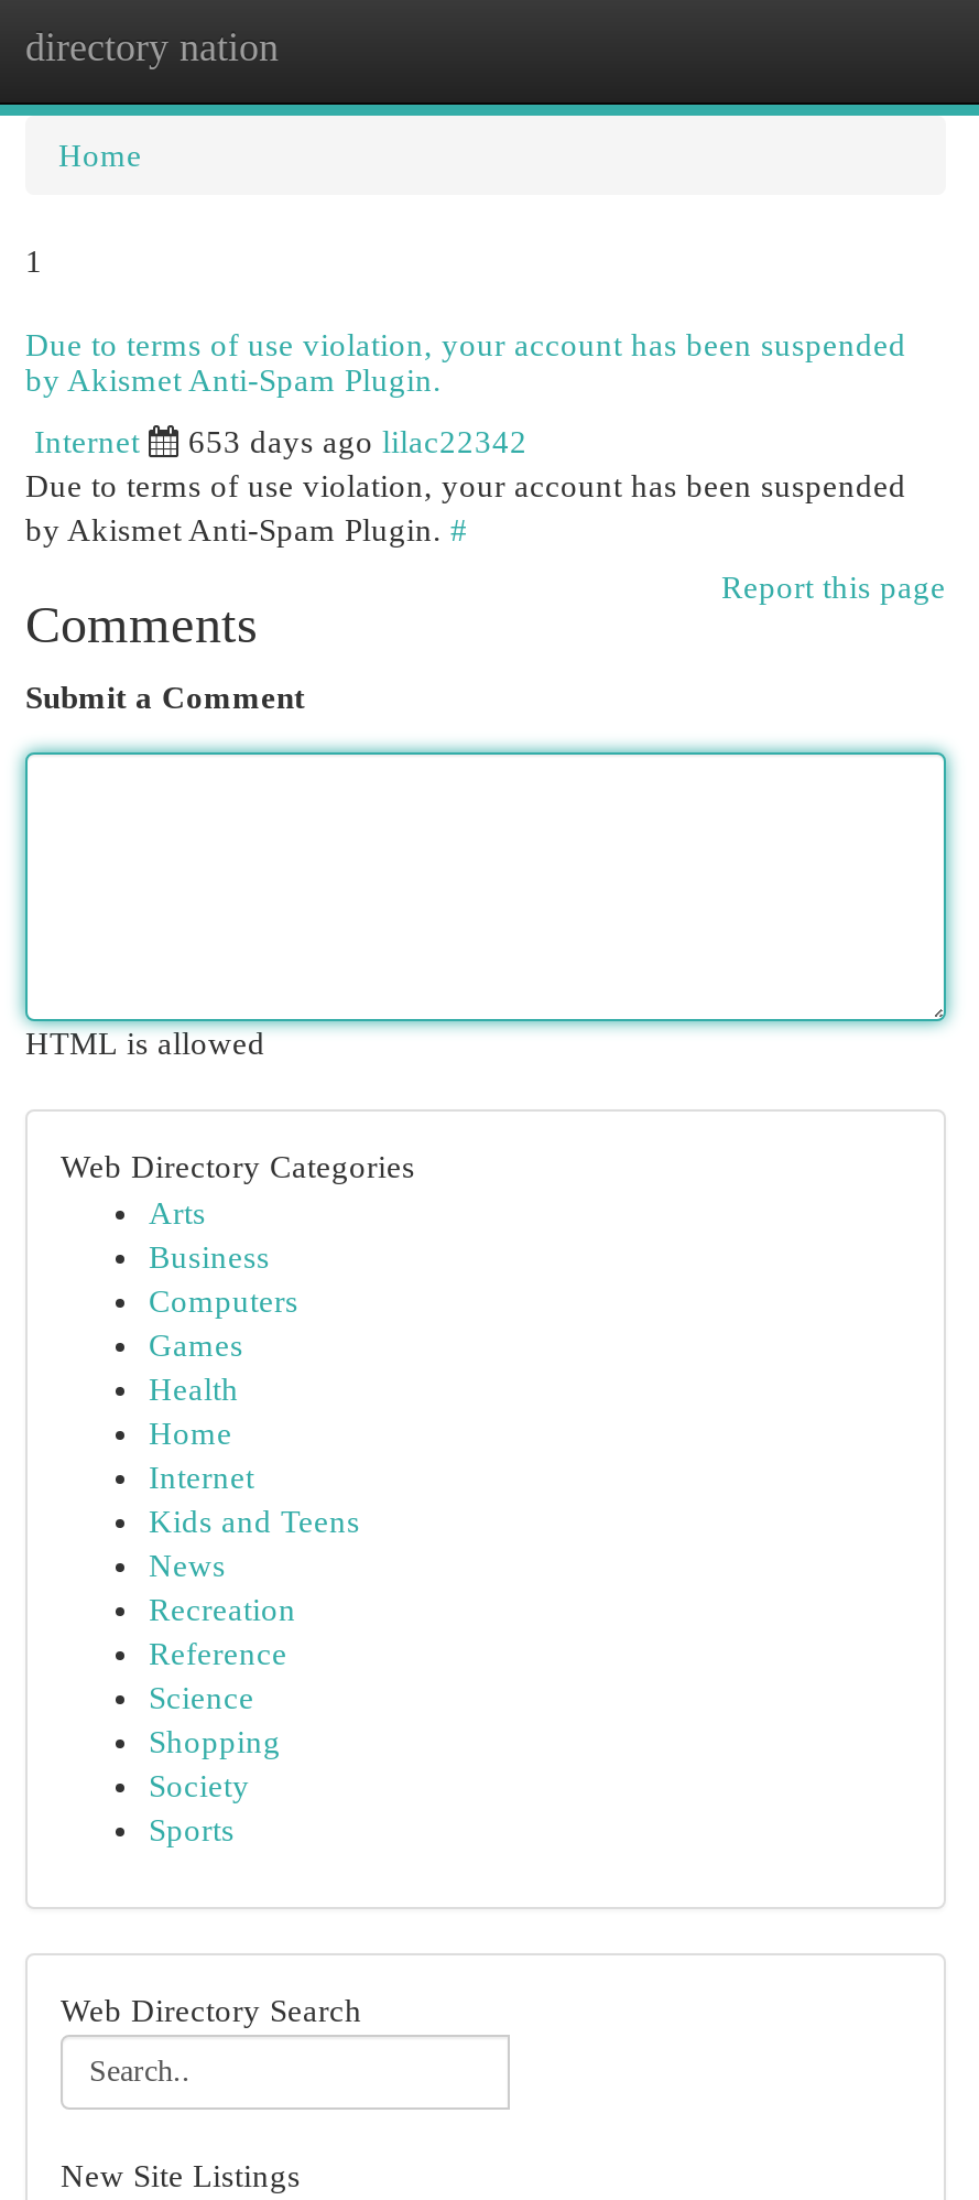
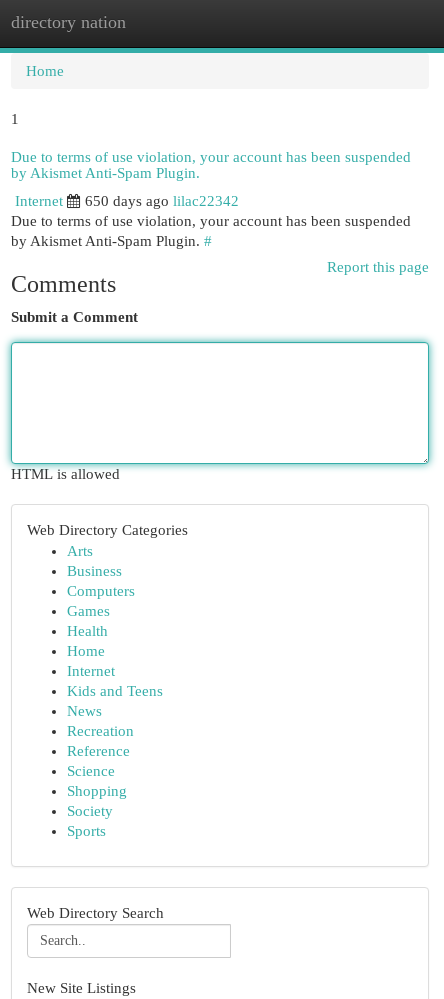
[188,424,527,459] 653 days ago lilac22342 -> [85,193,239,209] 650 days ago lilac22342

